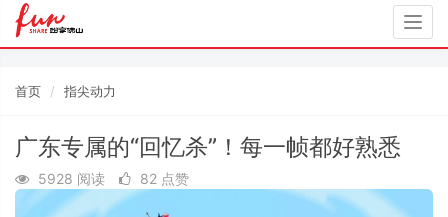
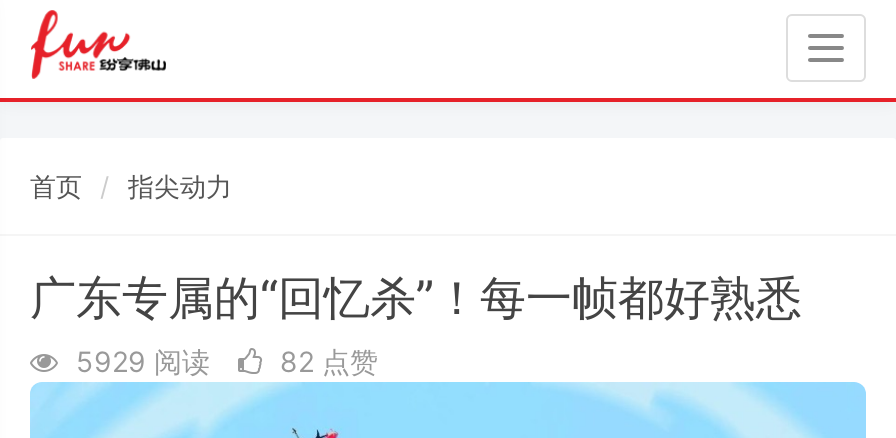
[34,170,189,187] 5928 阅读 82 点赞 -> [68,344,378,378] 5929 阅读 82 点赞

